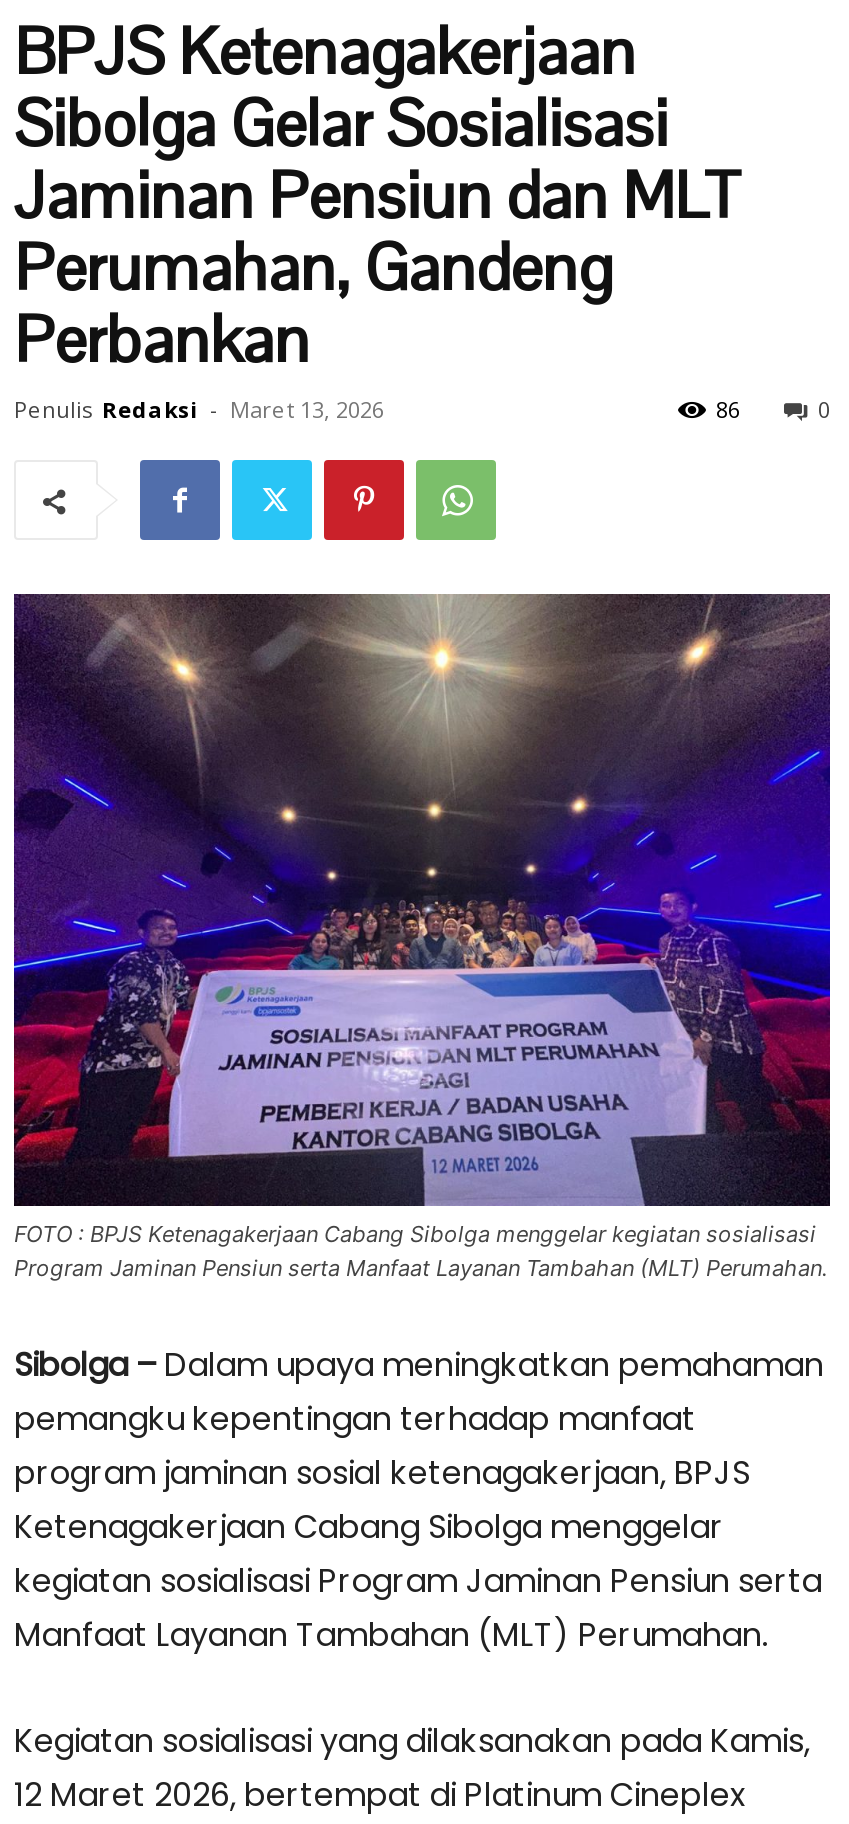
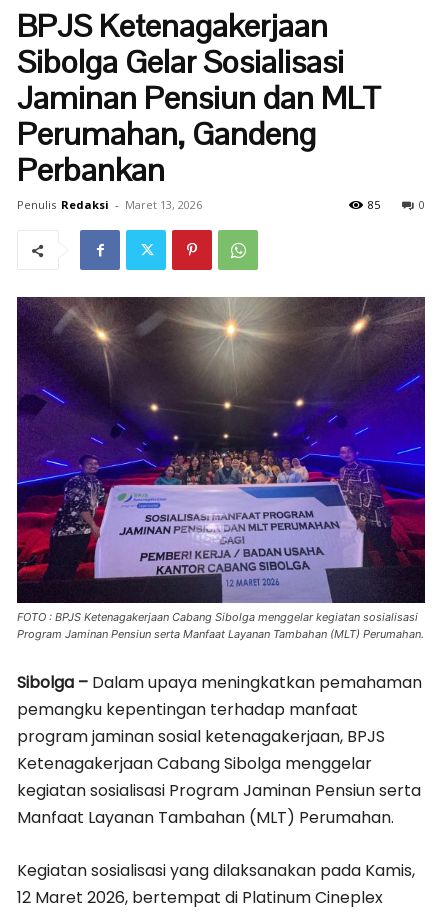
[716,394,740,424] 86 -> [368,197,380,212] 85

